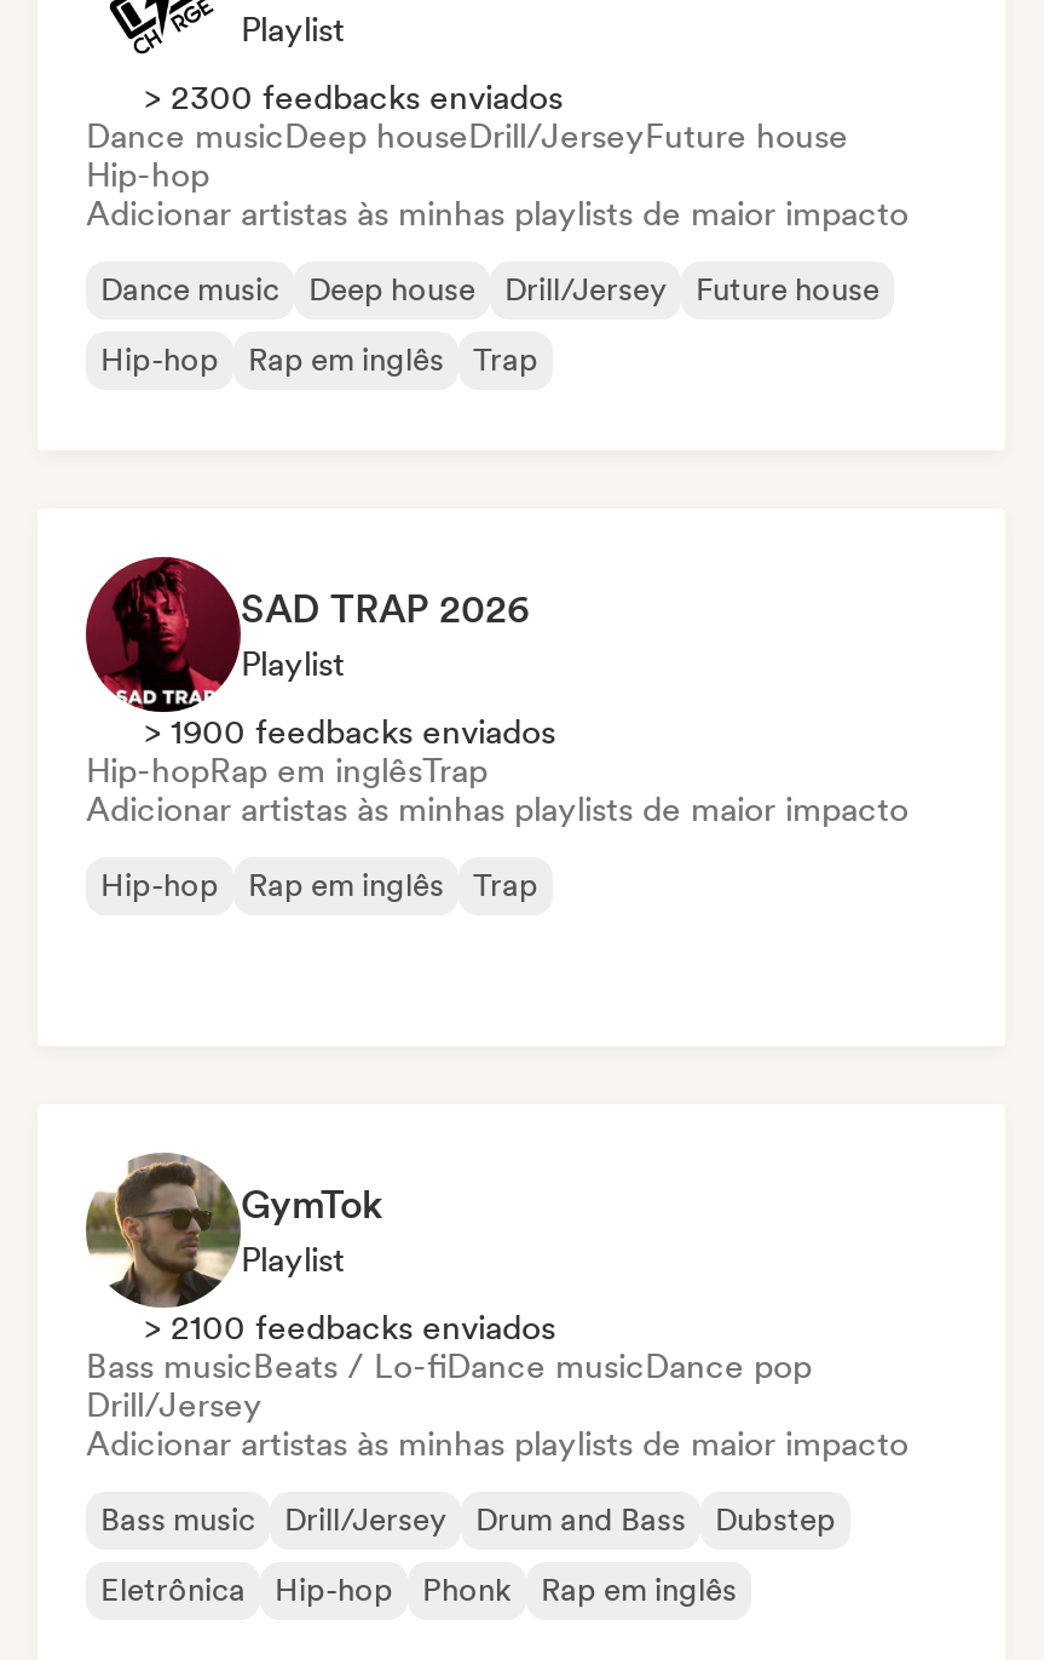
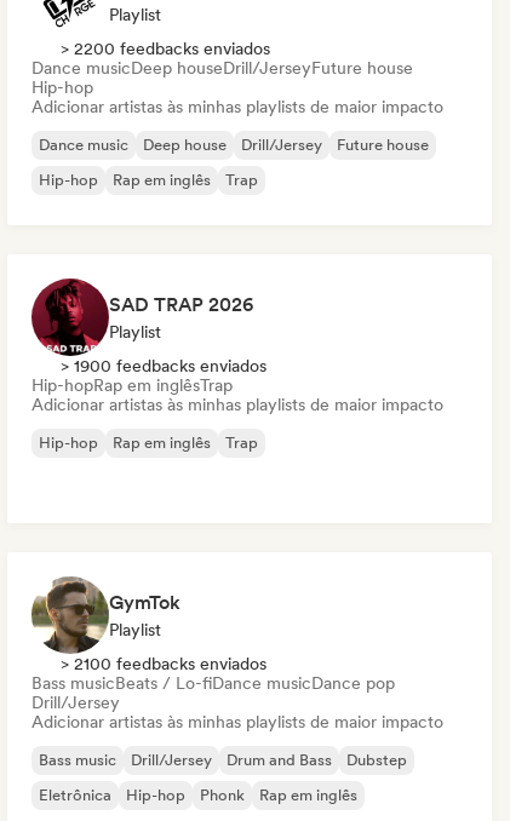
[144,77,563,116] > 2300 feedbacks enviados -> [61,39,270,58] > 2200 feedbacks enviados

